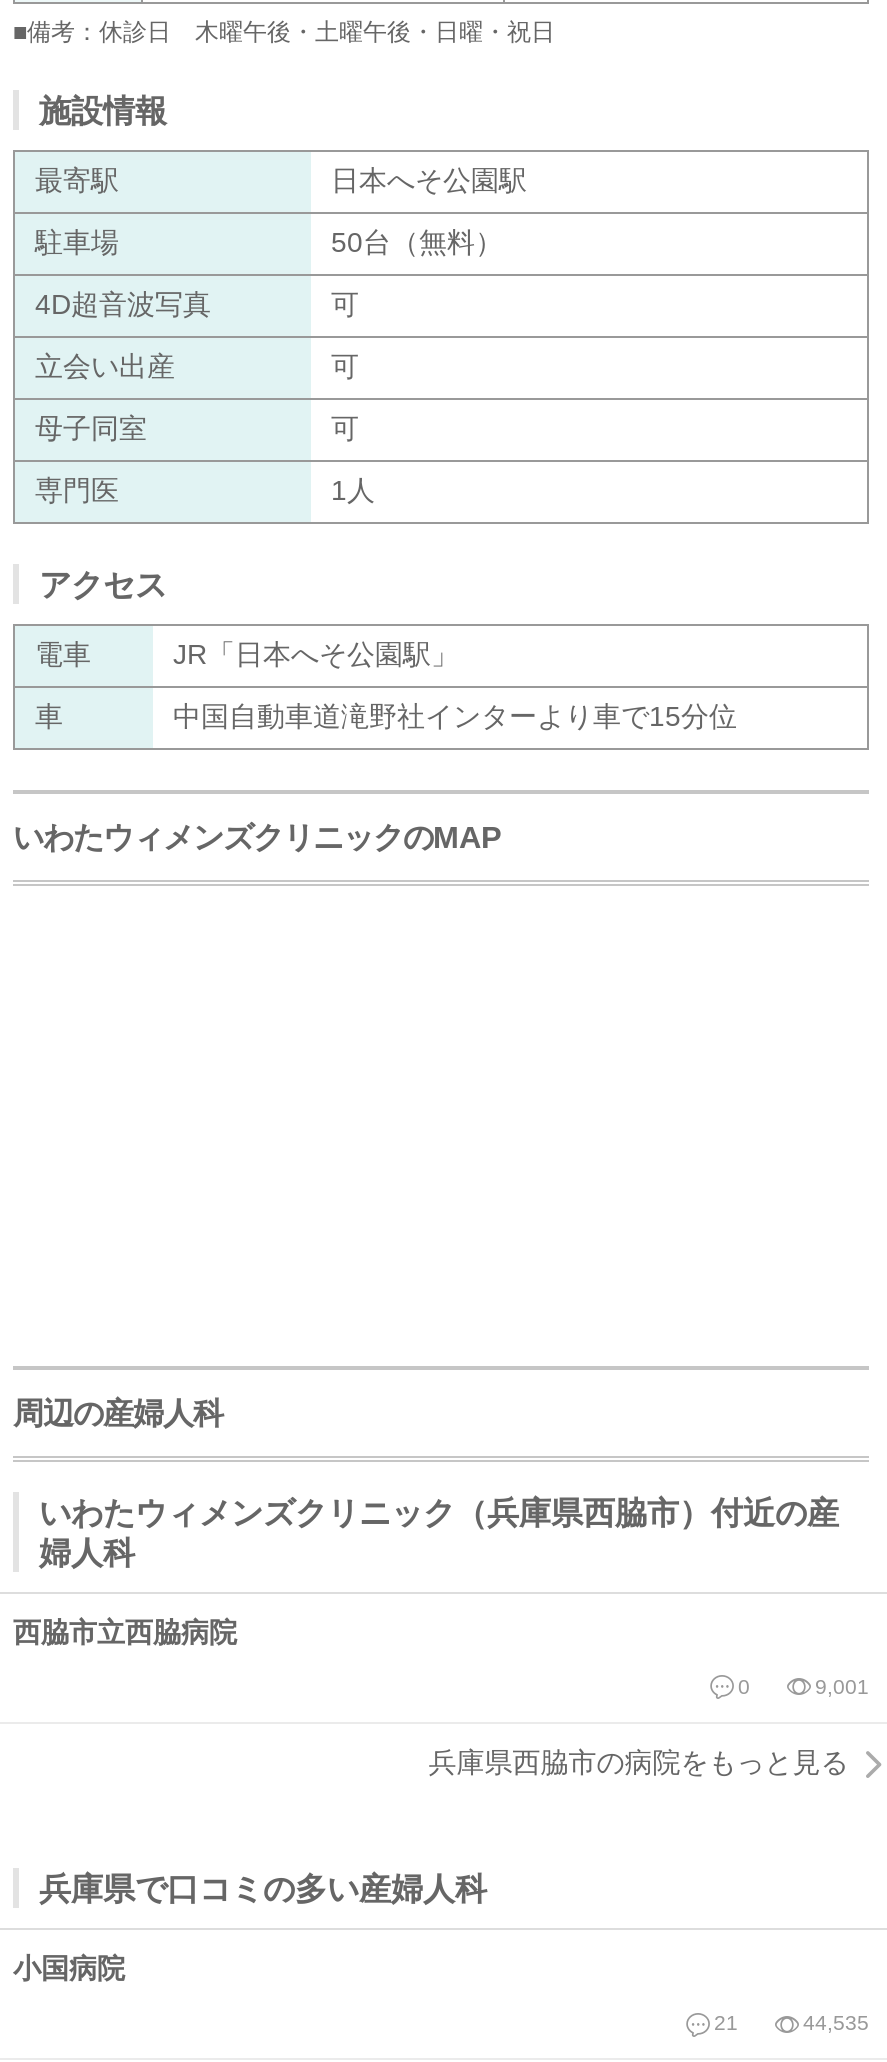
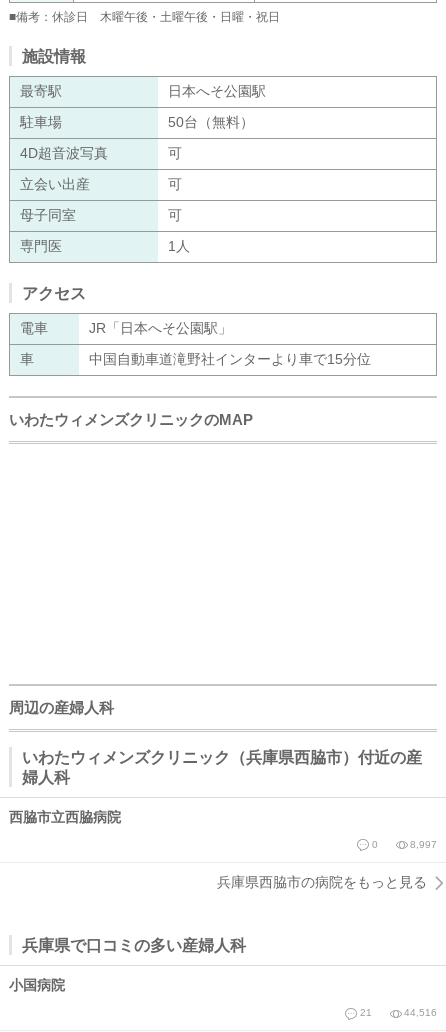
[815,1676,869,1698] 9,001 -> [410,839,437,850] 8,997
[803,2013,869,2035] 44,535 -> [404,1007,437,1018] 44,516

